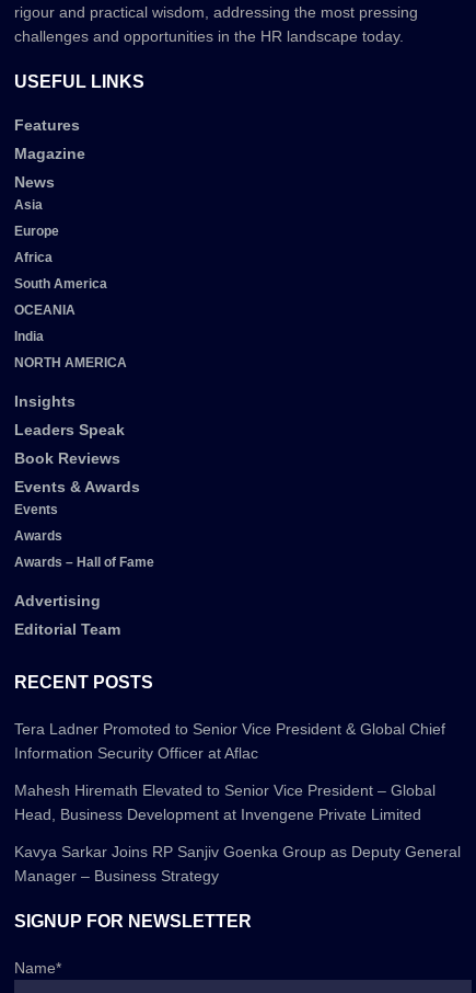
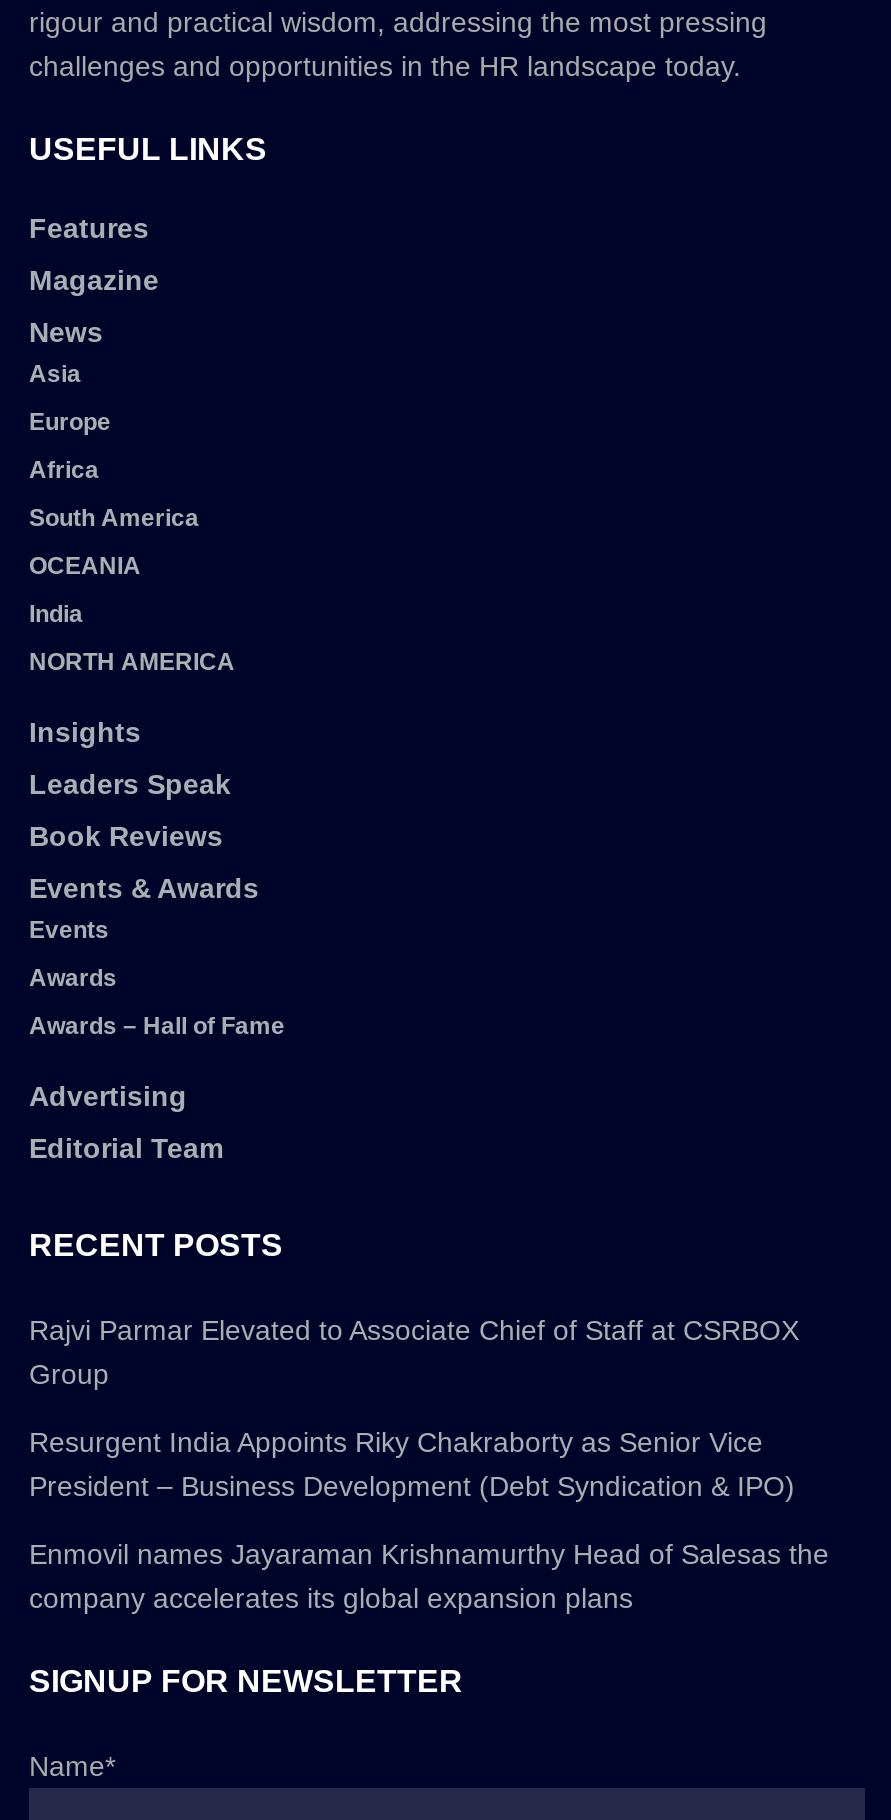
[14,720,445,762] Tera Ladner Promoted to Senior Vice President & Global Chief | Information Security Officer at Aflac -> [29,1314,799,1390] Rajvi Parmar Elevated to Associate Chief of Staff at CSRBOX | Group
[14,782,436,823] Mahesh Hiremath Elevated to Senior Vice President – Global | Head, Business Development at Invengene Private Limited -> [29,1426,795,1502] Resurgent India Appoints Riky Chakraborty as Senior Vice | President – Business Development (Debt Syndication & IPO)
[14,843,461,885] Kavya Sarkar Joins RP Sanjiv Goenka Group as Deputy General | Manager – Business Strategy -> [29,1538,829,1614] Enmovil names Jayaraman Krishnamurthy Head of Salesas the | company accelerates its global expansion plans

